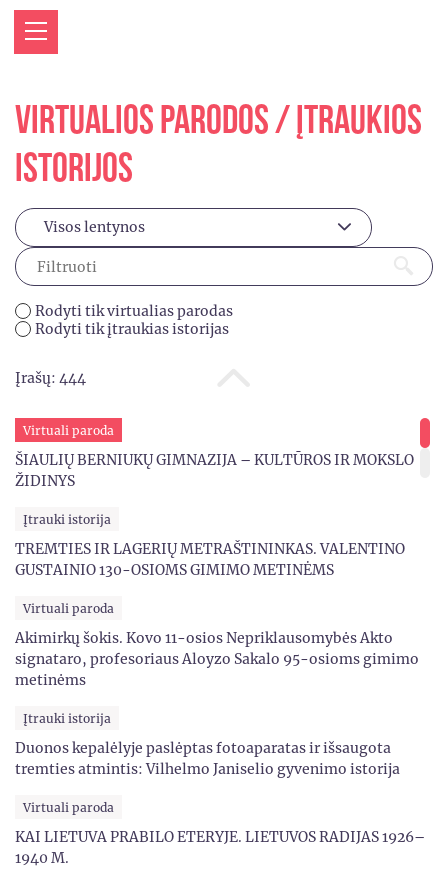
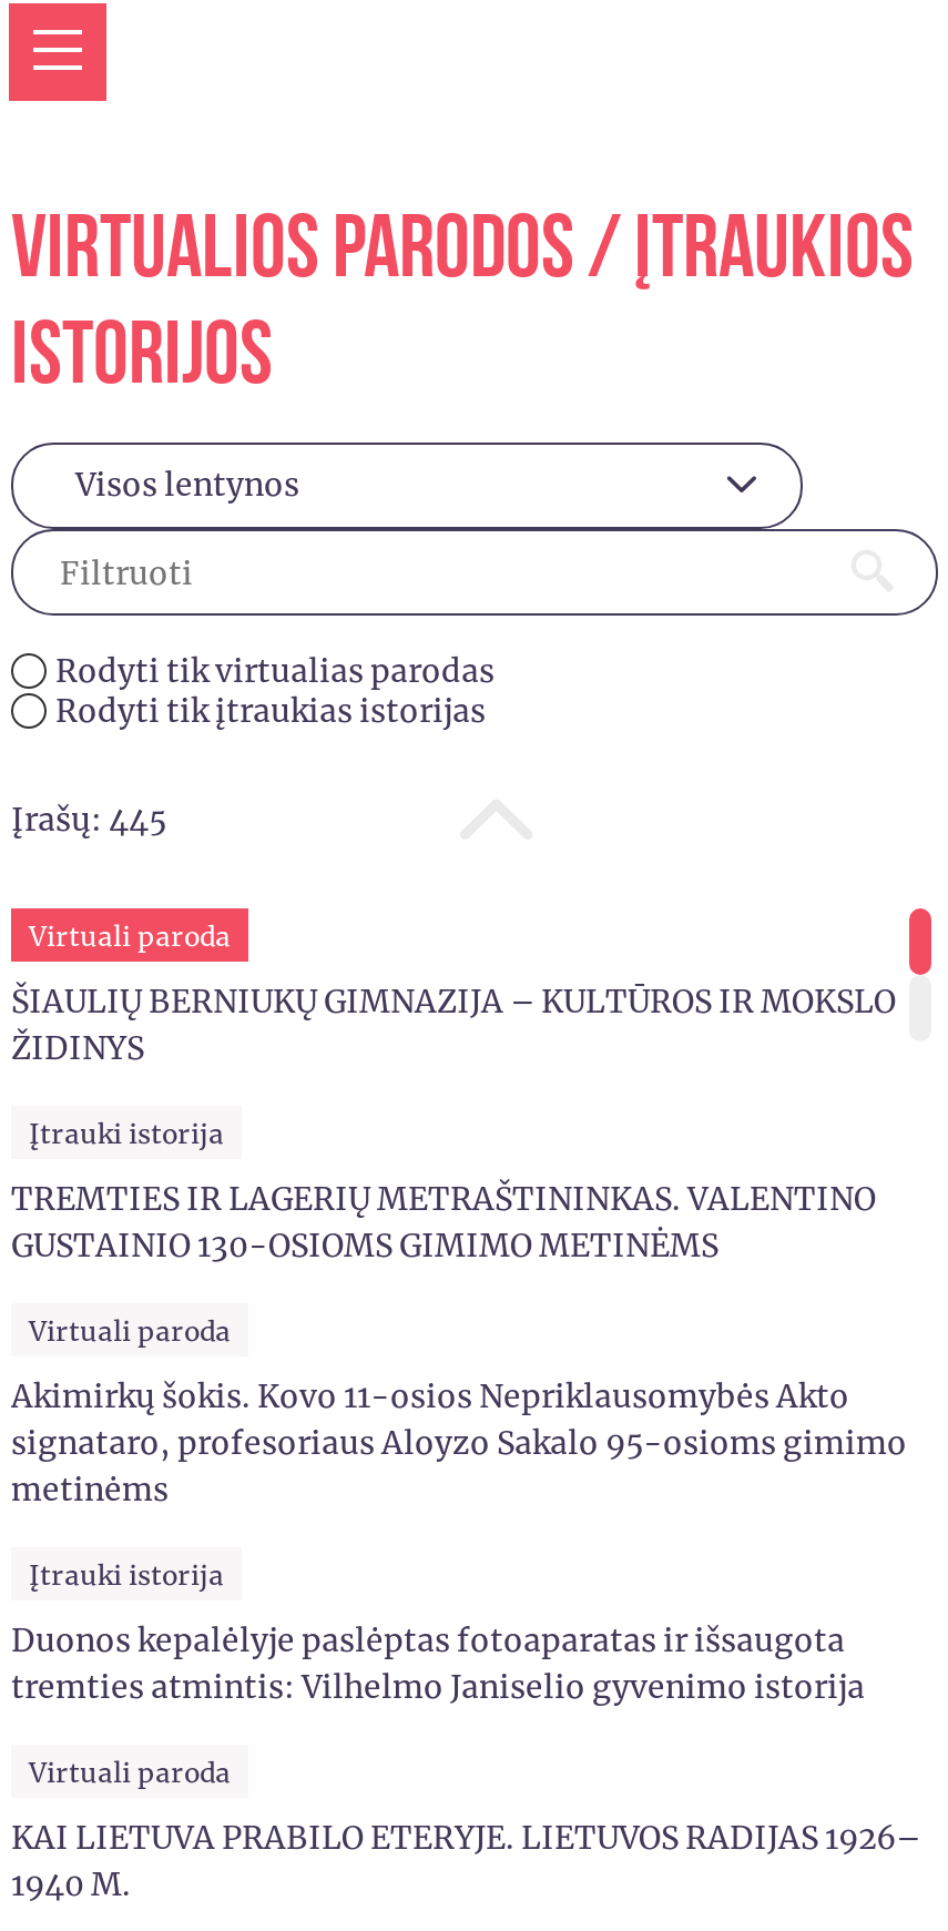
[15,369,86,387] Įrašų: 444 -> [11,800,166,840] Įrašų: 445

